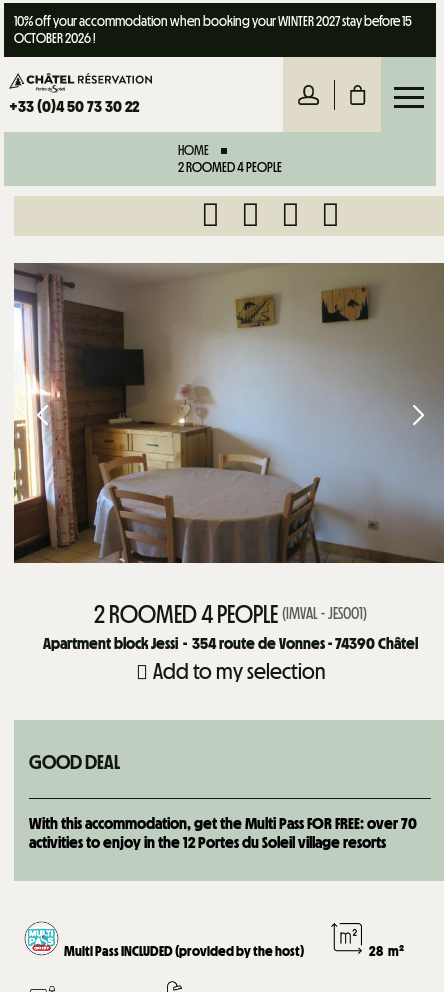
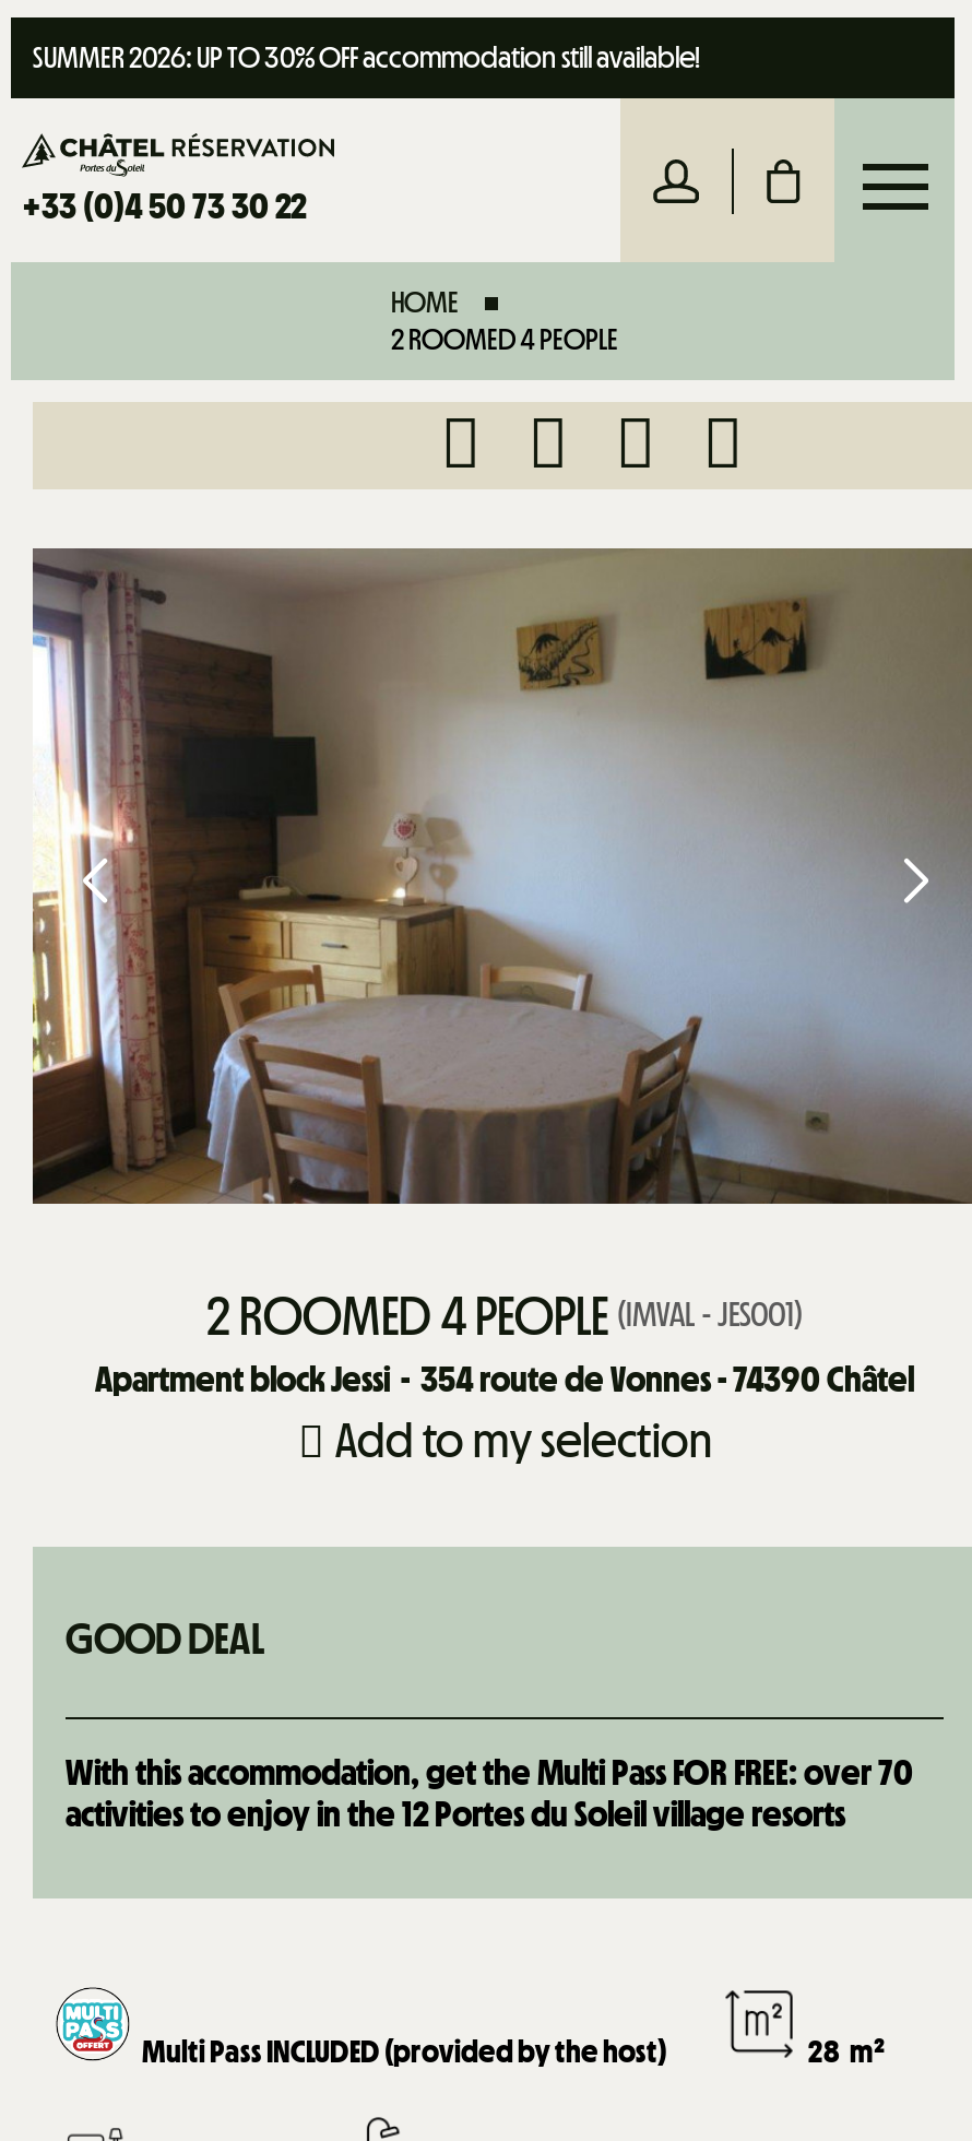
[14,13,412,47] 10% off your accommodation when booking your WINTER 2027 stay before 15 | OCTOBER 2026 ! -> [33,39,701,76] SUMMER 2026: UP TO 30% OFF accommodation still available!

